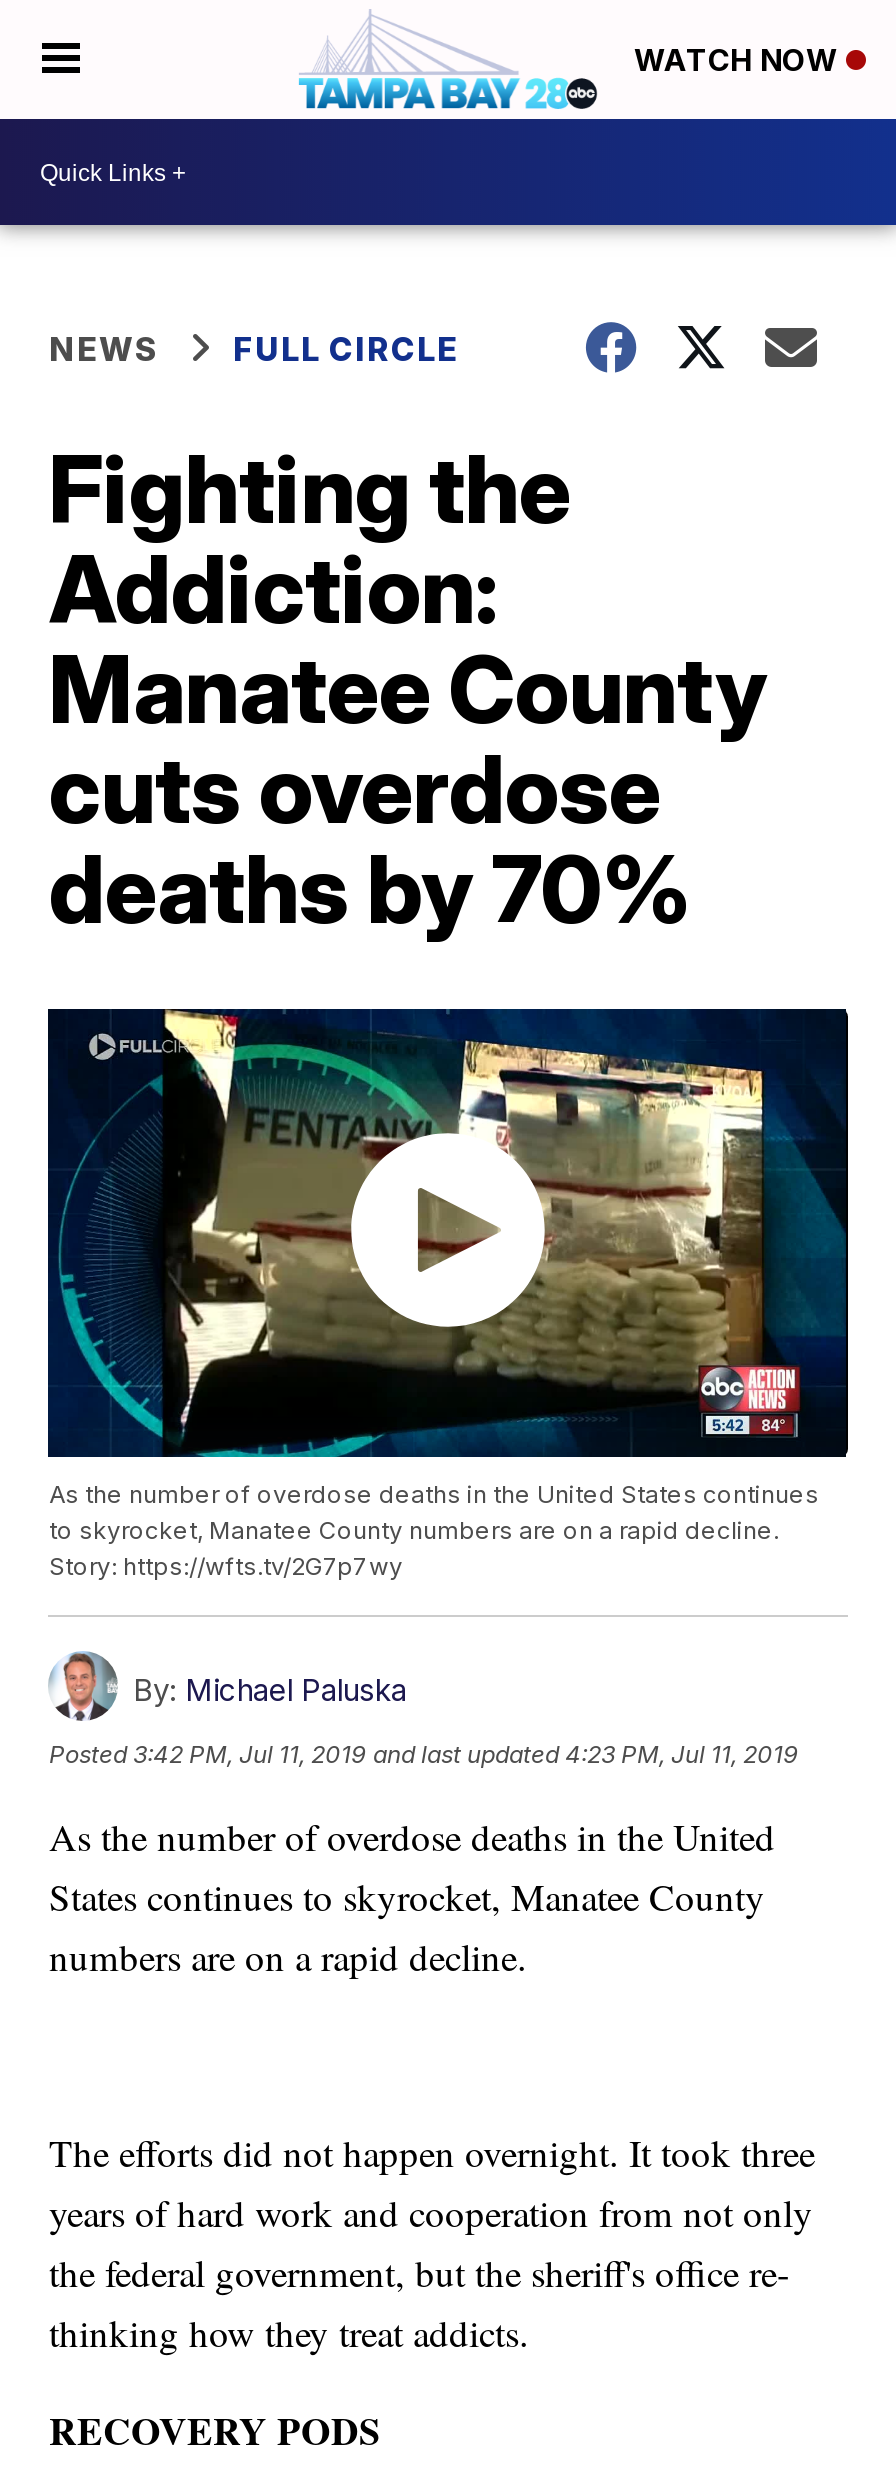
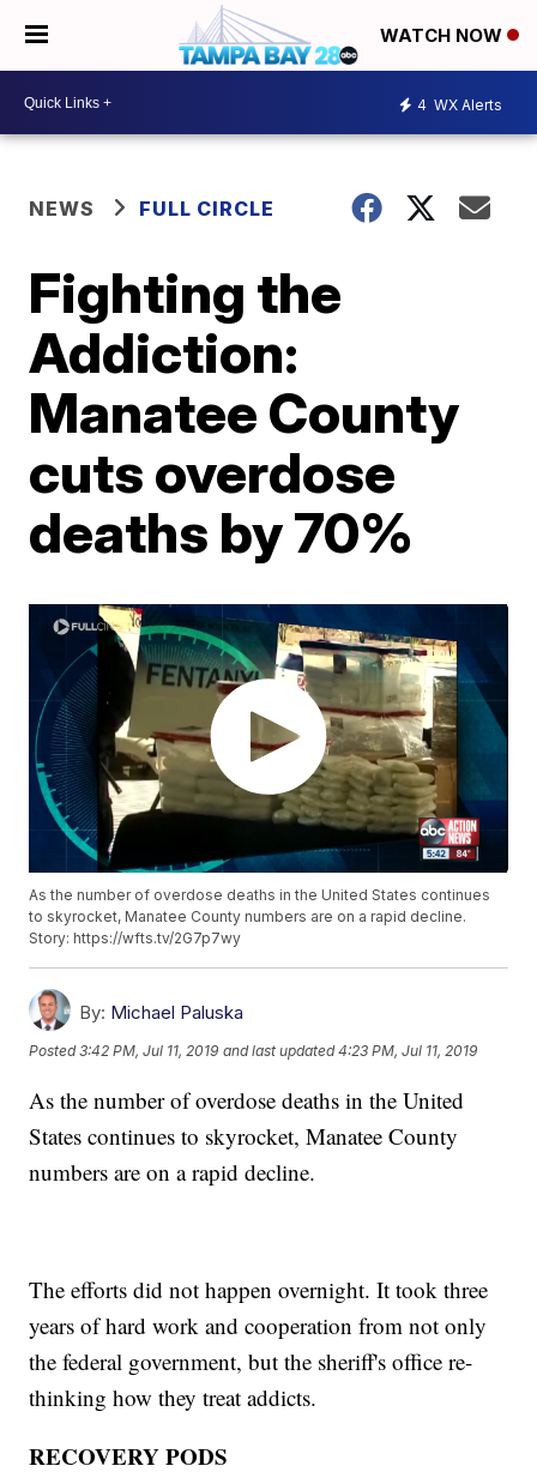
none -> [417,95,502,113] 4 WX Alerts

